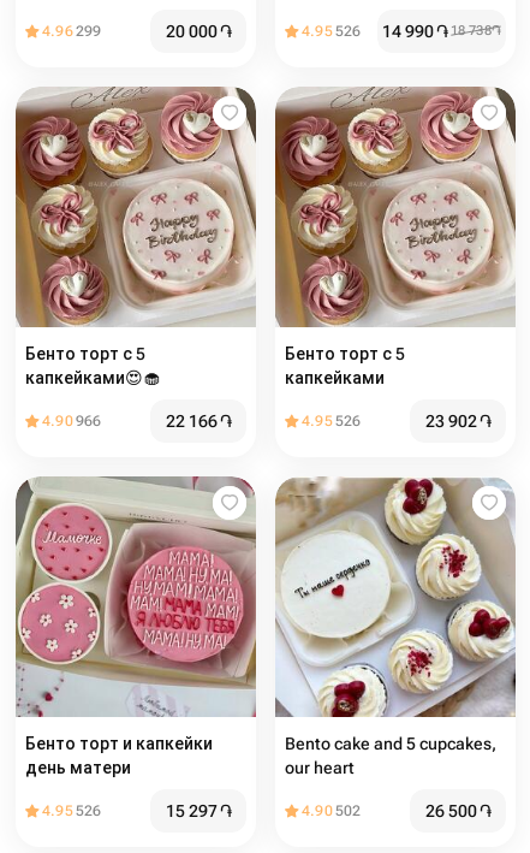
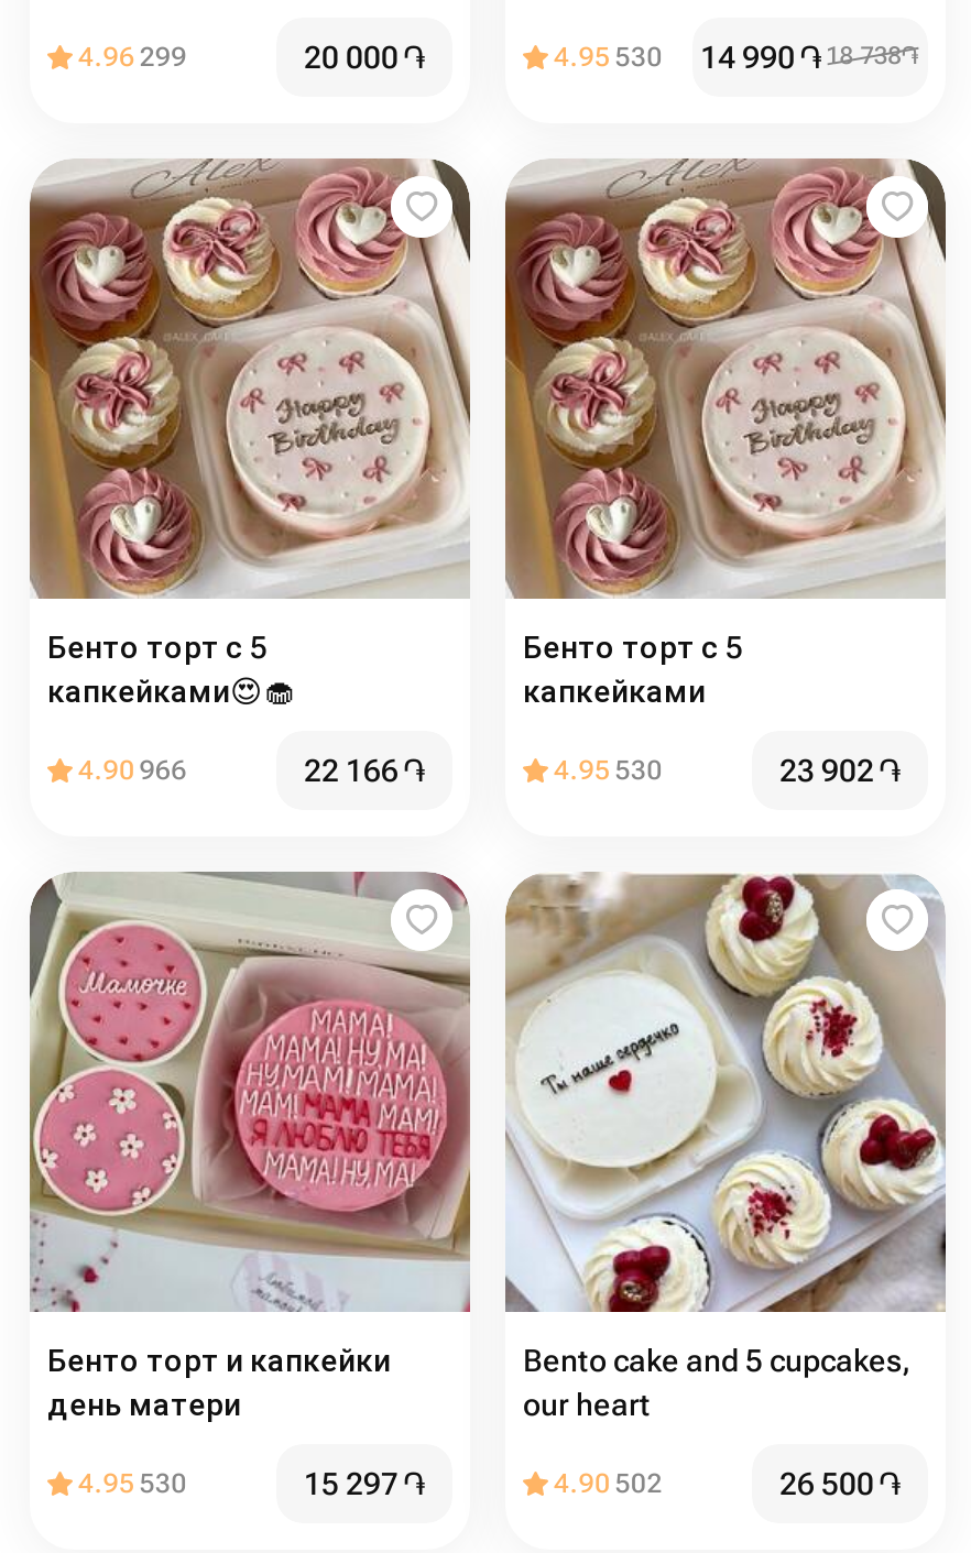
[302,23,361,40] 4.95 526 -> [554,42,663,73] 4.95 530
[302,413,361,430] 4.95 526 -> [554,755,663,786] 4.95 530
[42,802,101,819] 4.95 526 -> [78,1468,187,1499] 4.95 530

